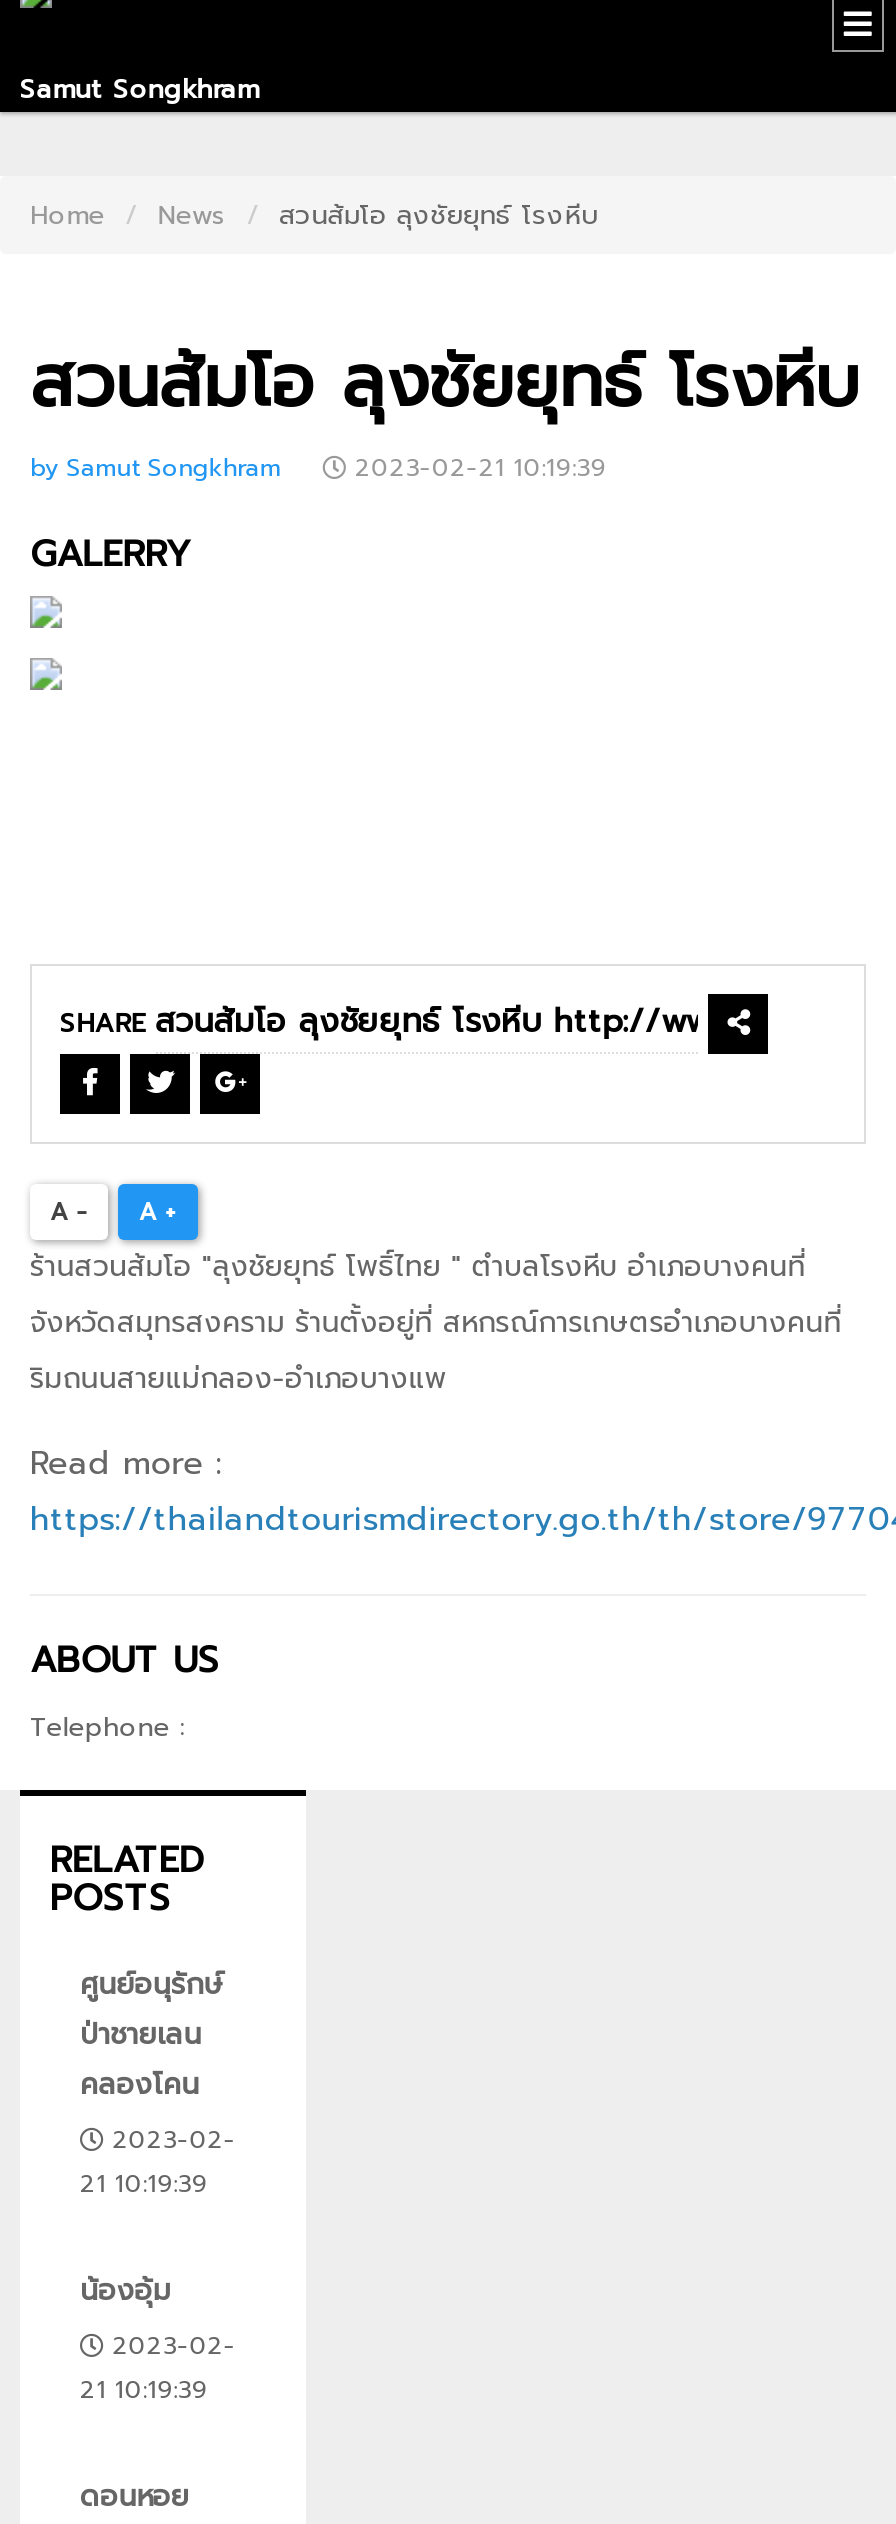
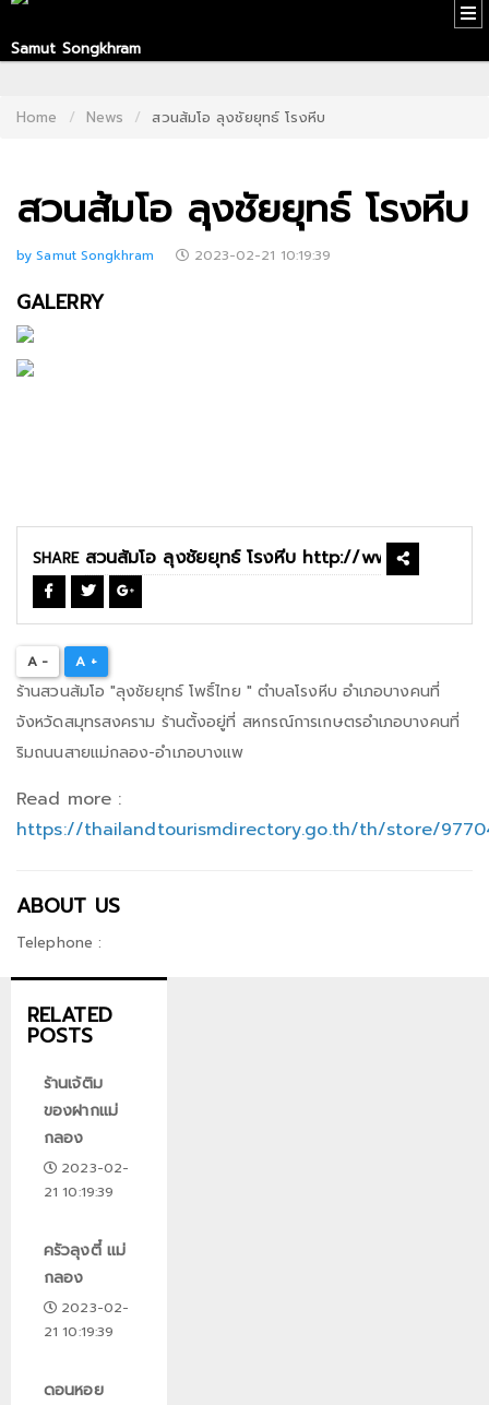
[80,1964,224,2106] ศูนย์อนุรักษ์ | ป่าชายเลน | คลองโคน -> [44,1072,118,1150] ร้านเจ้ติม | ของฝากแม่ | กลอง
[80,2270,171,2312] น้องอุ้ม -> [44,1239,125,1289] ครัวลุงตี๋ แม่ | กลอง

